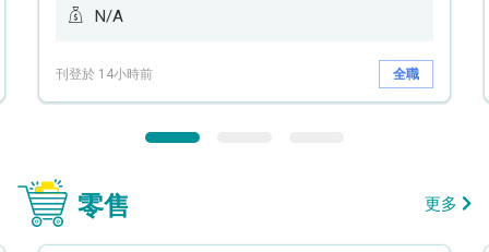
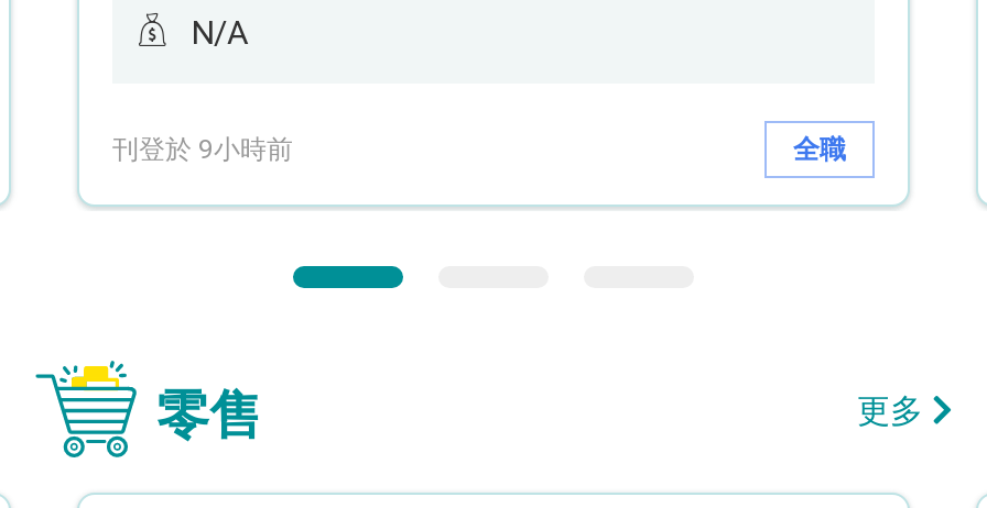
[56,66,153,81] 刊登於 14小時前 -> [112,133,293,164] 刊登於 9小時前

